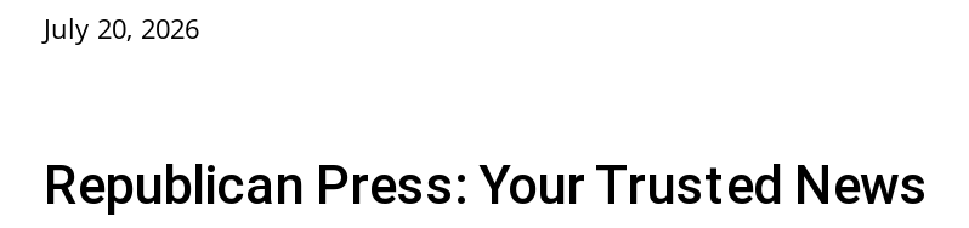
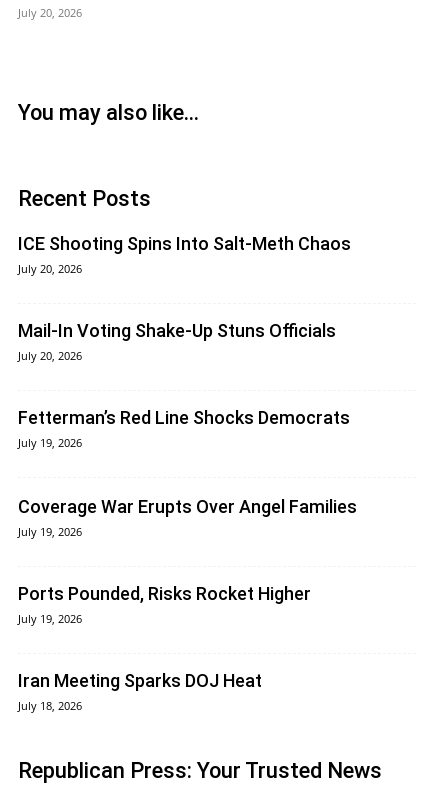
none -> [18,100,357,713] You may also like... | Recent Posts | ICE Shooting Spins Into Salt-Meth Chaos | July 20, 2026 | Mail-In Voting Shake-Up Stuns Officials | July 20, 2026 | Fetterman’s Red Line Shocks Democrats | July 19, 2026 | Coverage War Erupts Over Angel Families | July 19, 2026 | Ports Pounded, Risks Rocket Higher | July 19, 2026 | Iran Meeting Sparks DOJ Heat | July 18, 2026

